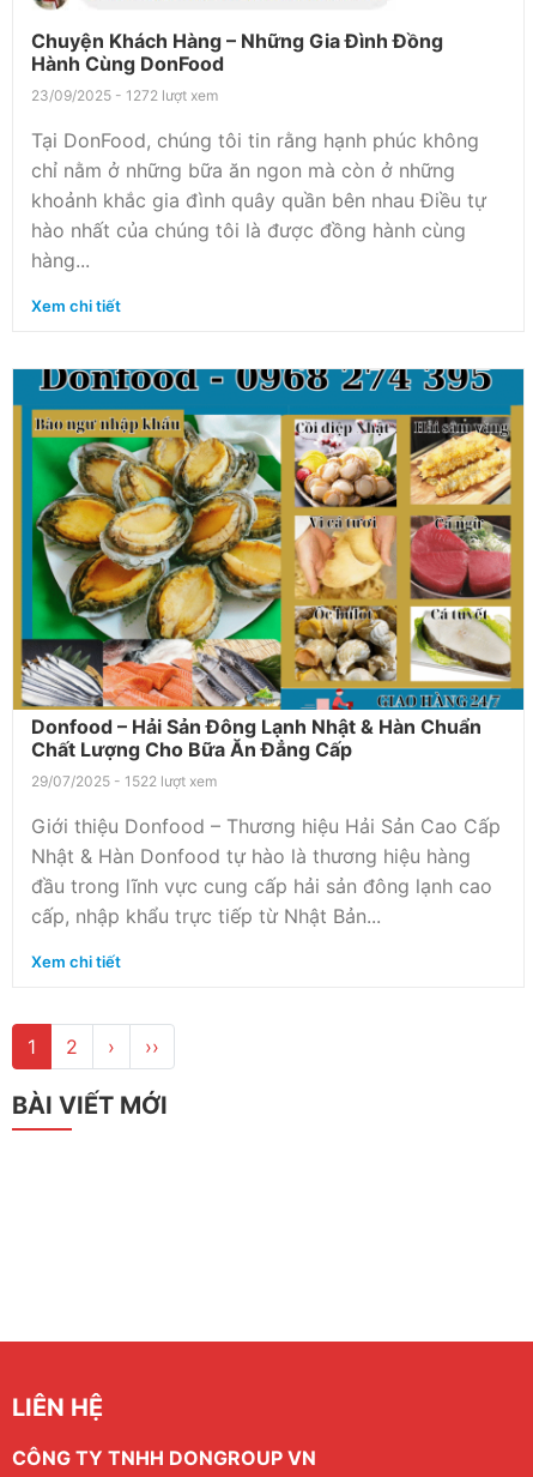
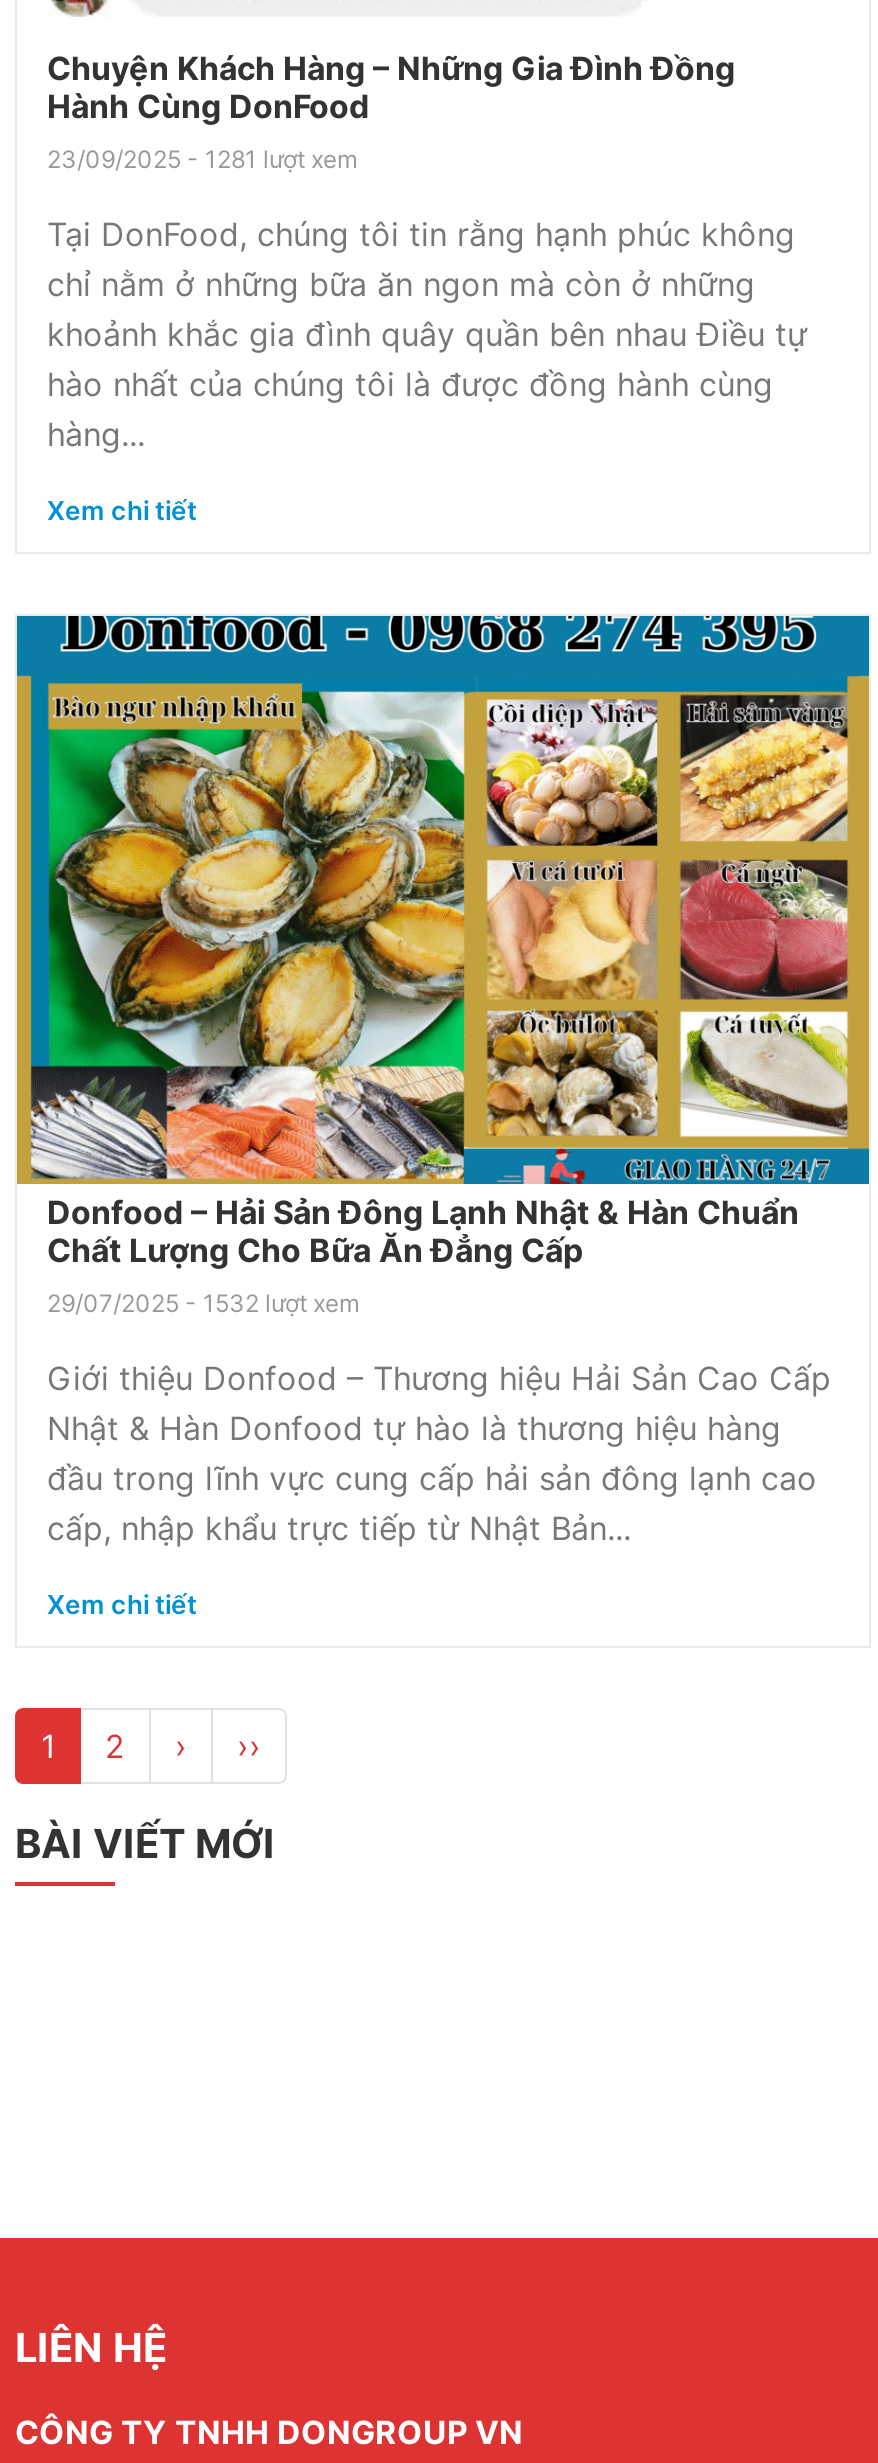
[31,87,218,105] 23/09/2025 - 1272 lượt xem -> [47,145,357,175] 23/09/2025 - 1281 lượt xem
[31,773,217,791] 29/07/2025 - 1522 lượt xem -> [47,1289,359,1319] 29/07/2025 - 1532 lượt xem

